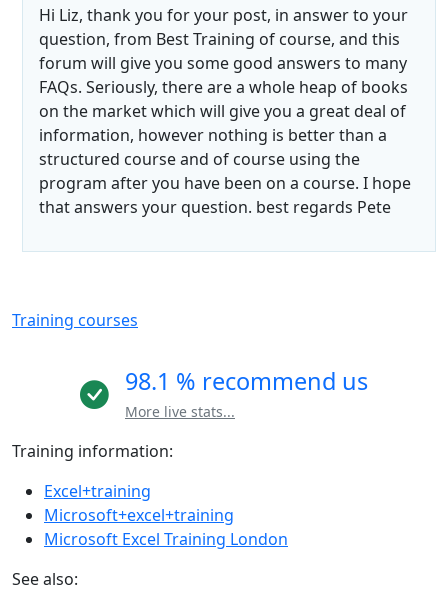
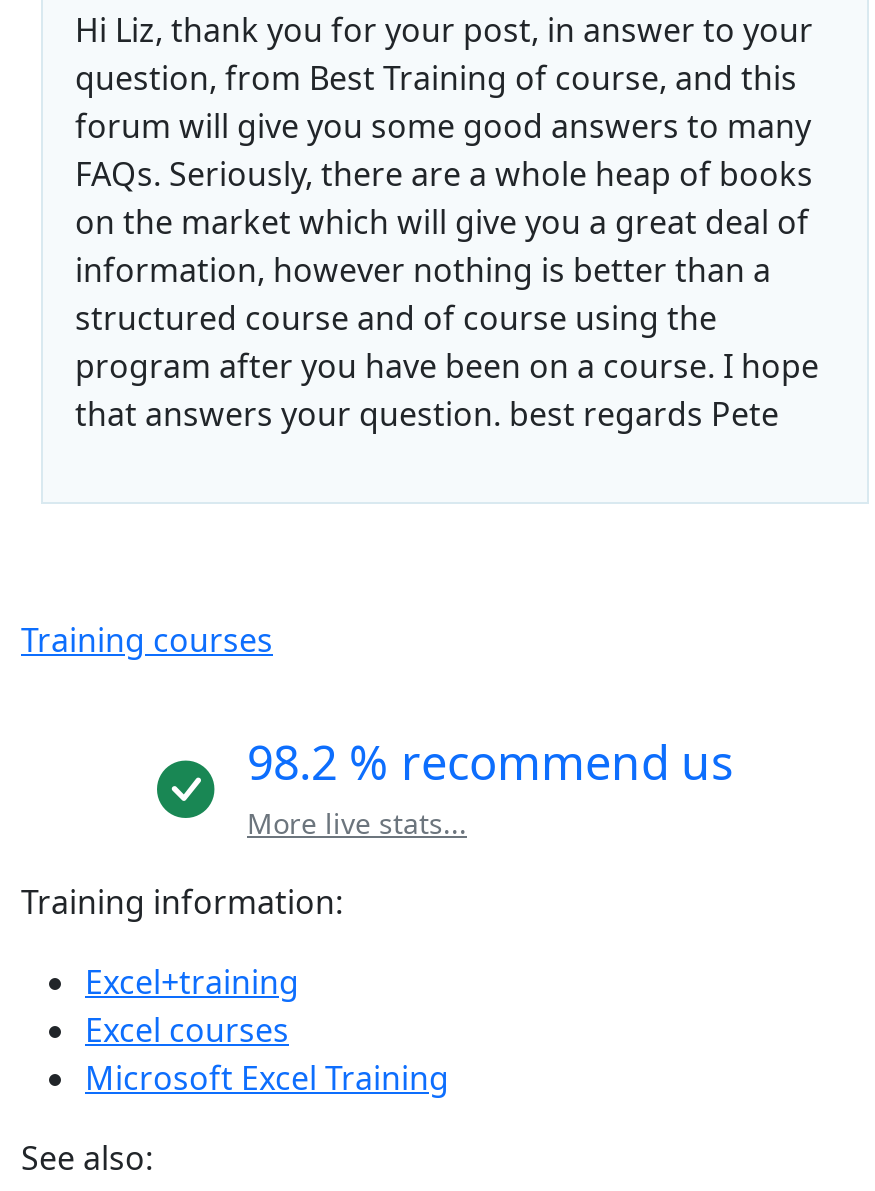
[125,365,368,397] 98.1 % recommend us -> [247,730,733,794] 98.2 % recommend us
[44,504,288,550] Microsoft+excel+training | Microsoft Excel Training London -> [85,1008,449,1100] Excel courses | Microsoft Excel Training

